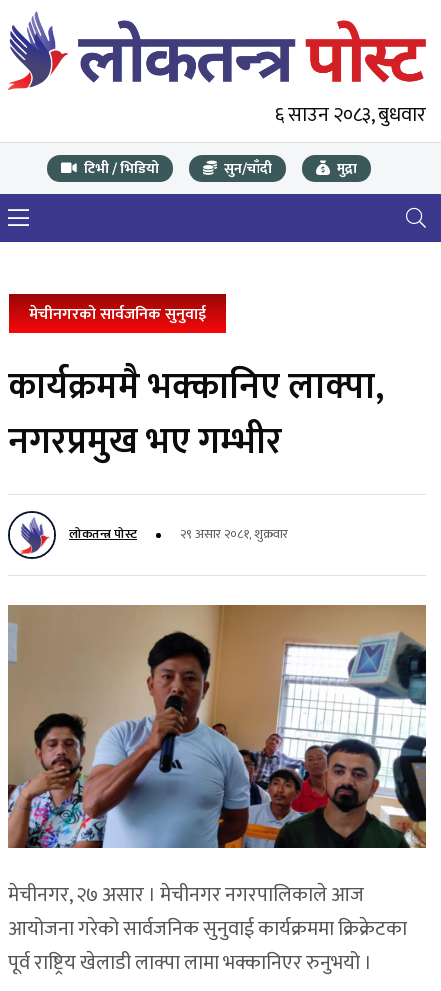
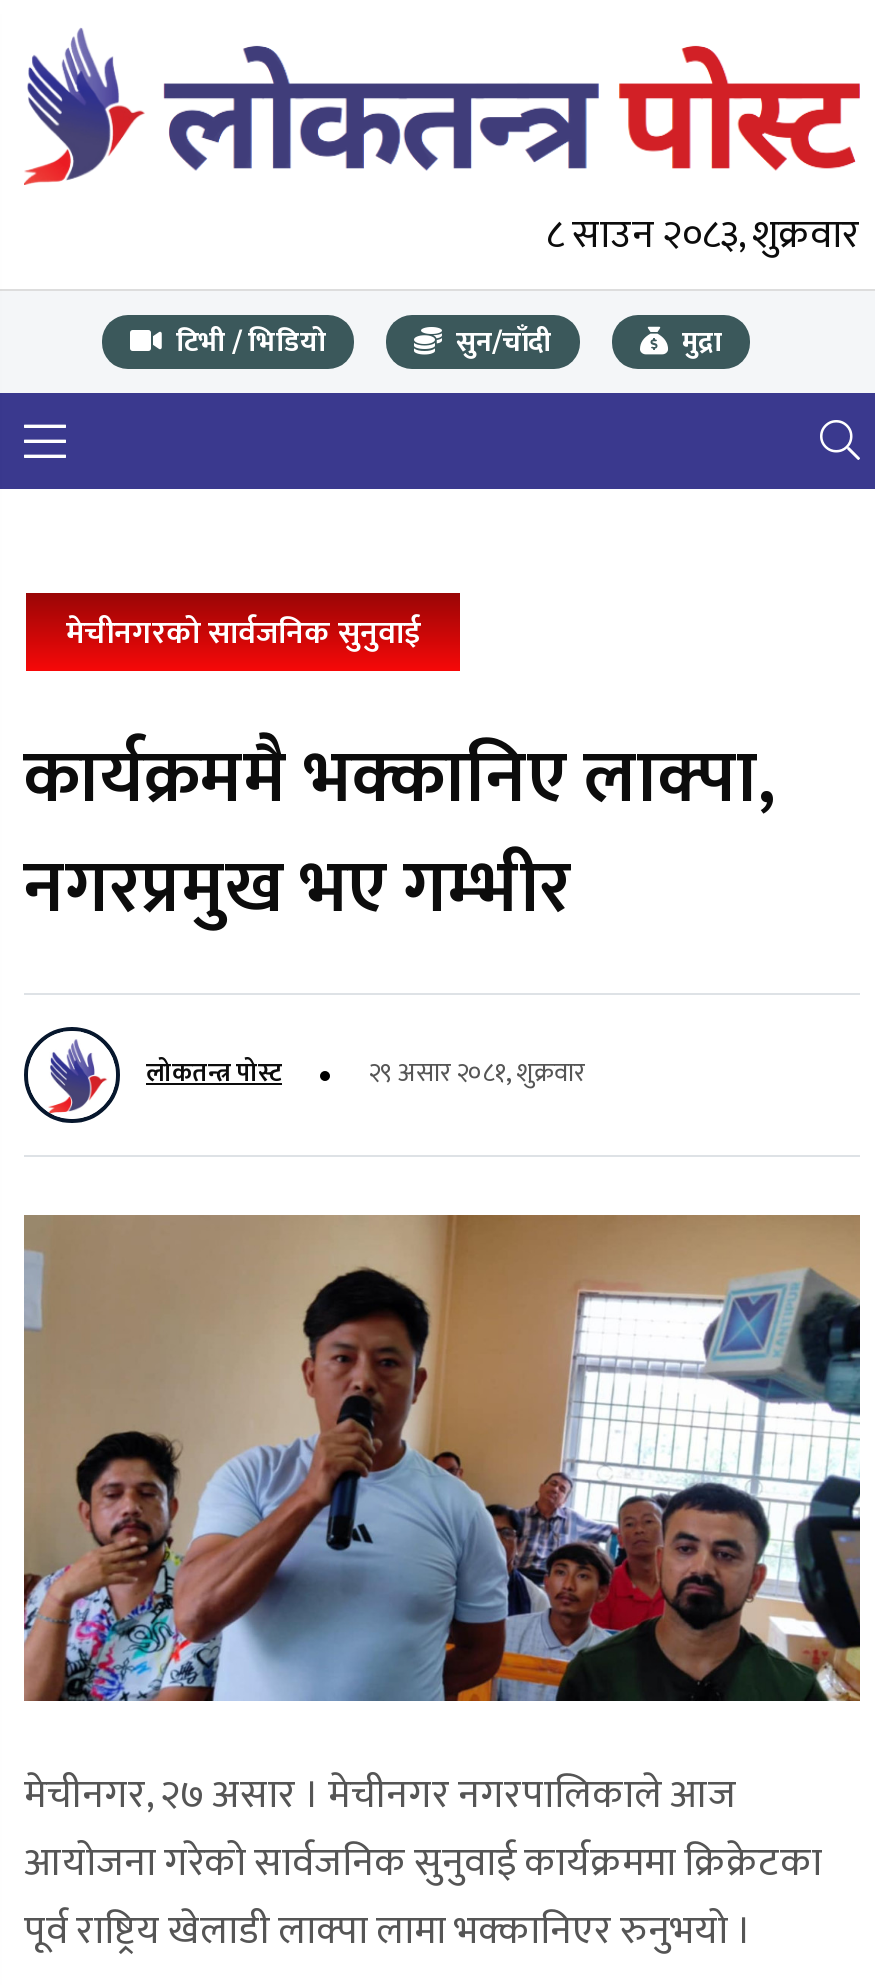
[275,98,426,132] ६ साउन २०८३, बुधवार -> [546,201,860,269] ८ साउन २०८३, शुक्रवार

